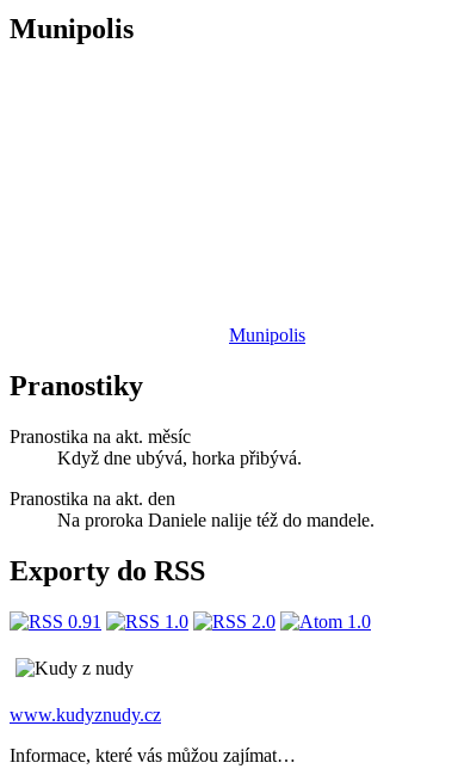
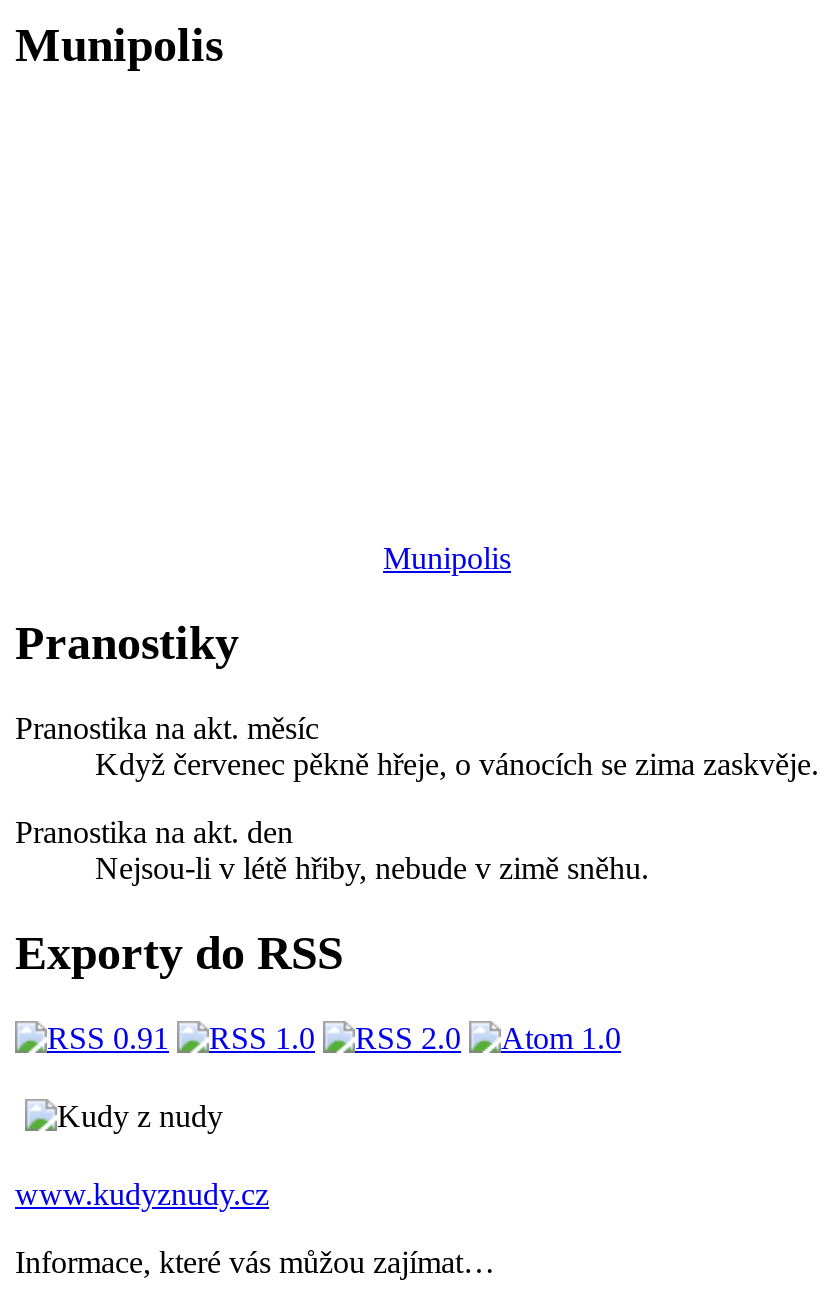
[57,447,302,468] Když dne ubývá, horka přibývá. -> [95,746,819,780] Když červenec pěkně hřeje, o vánocích se zima zaskvěje.
[57,510,375,530] Na proroka Daniele nalije též do mandele. -> [95,850,649,884] Nejsou-li v létě hřiby, nebude v zimě sněhu.

